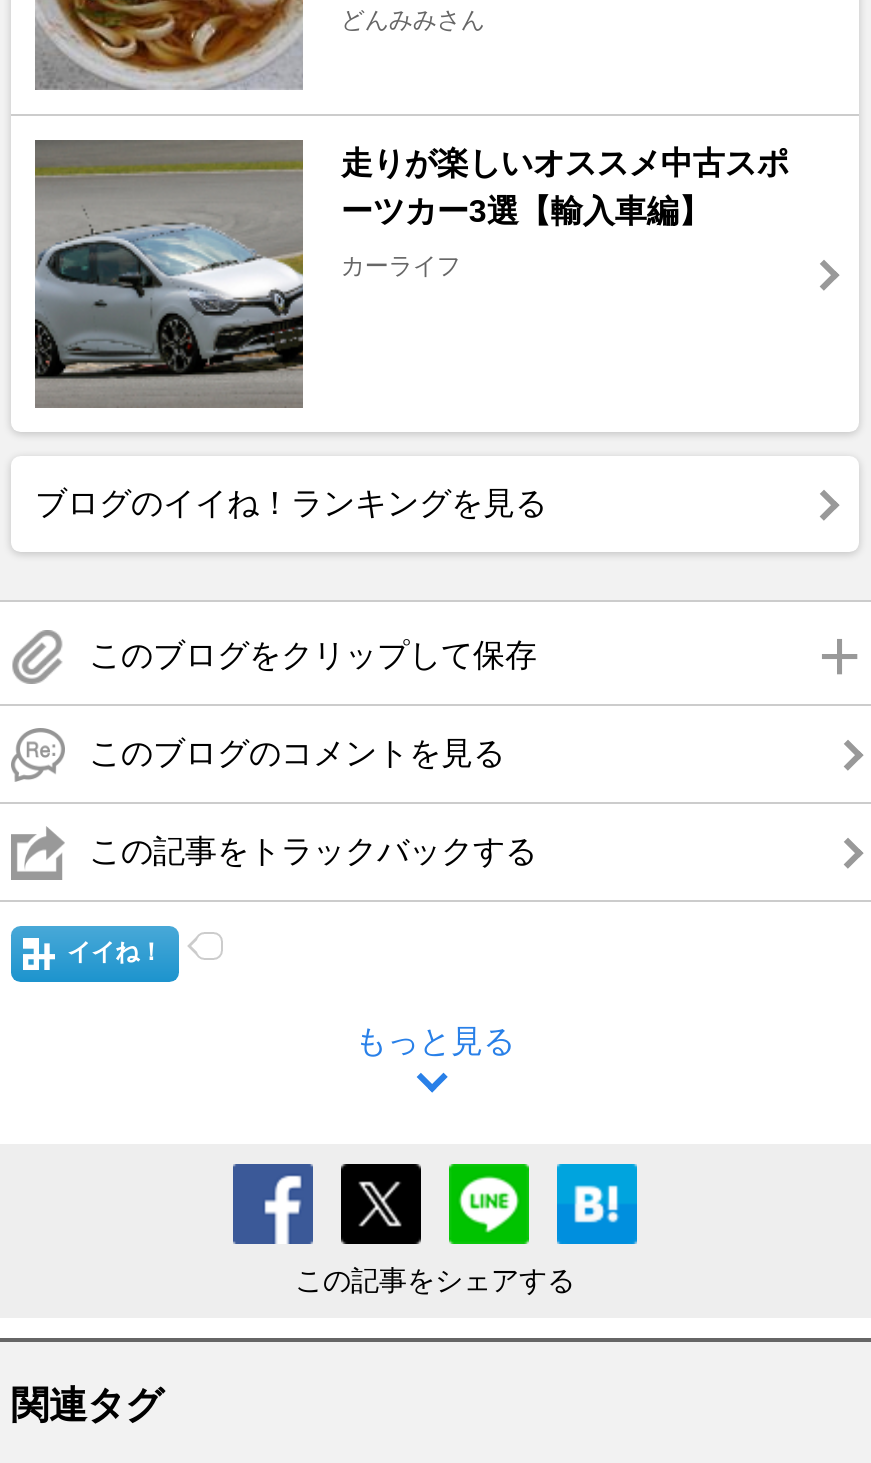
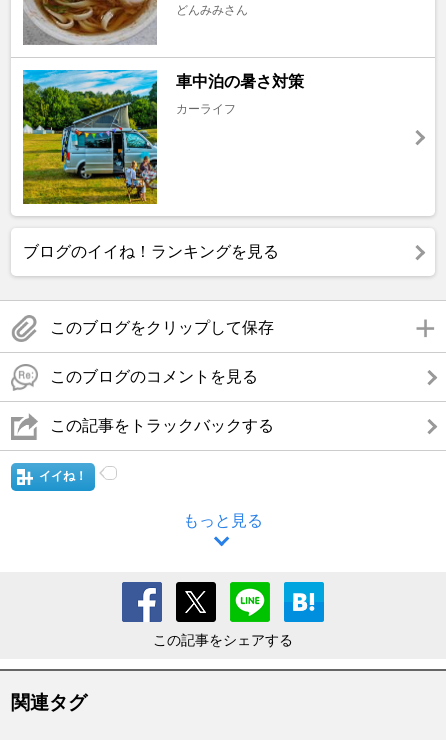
[33,140,789,410] [image] | 走りが楽しいオススメ中古スポ | ーツカー3選【輸入車編】 -> [22,69,304,205] [image] | 車中泊の暑さ対策
moved [341,252,461,280] -> [176,102,236,116]: カーライフ

